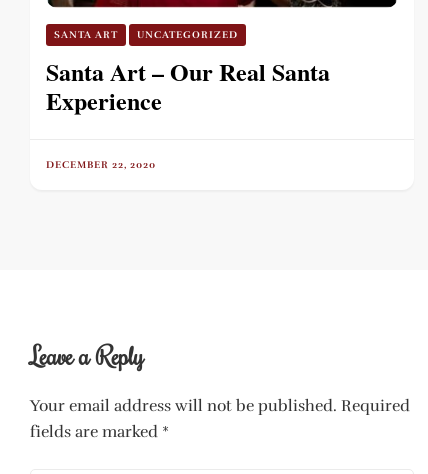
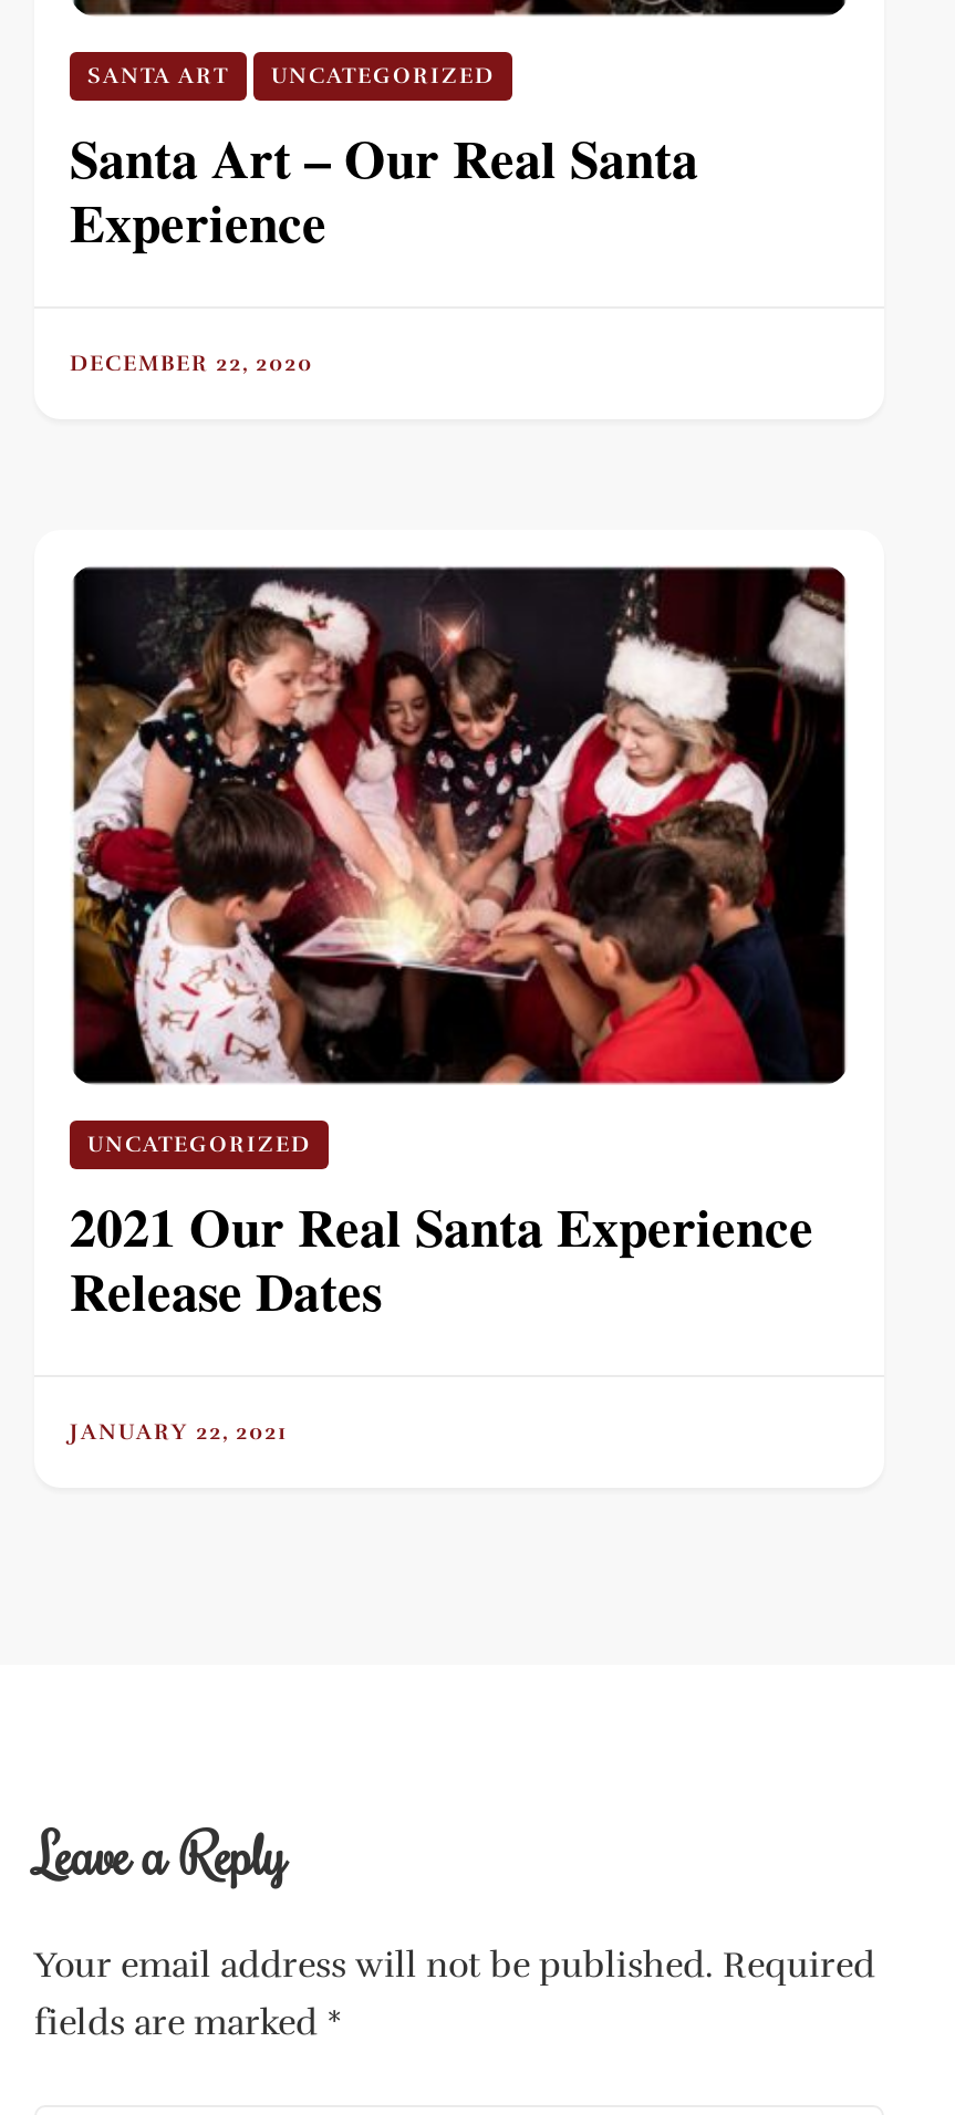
none -> [70,564,847,1446] [image] | UNCATEGORIZED | 2021 Our Real Santa Experience | Release Dates | JANUARY 22, 2021

